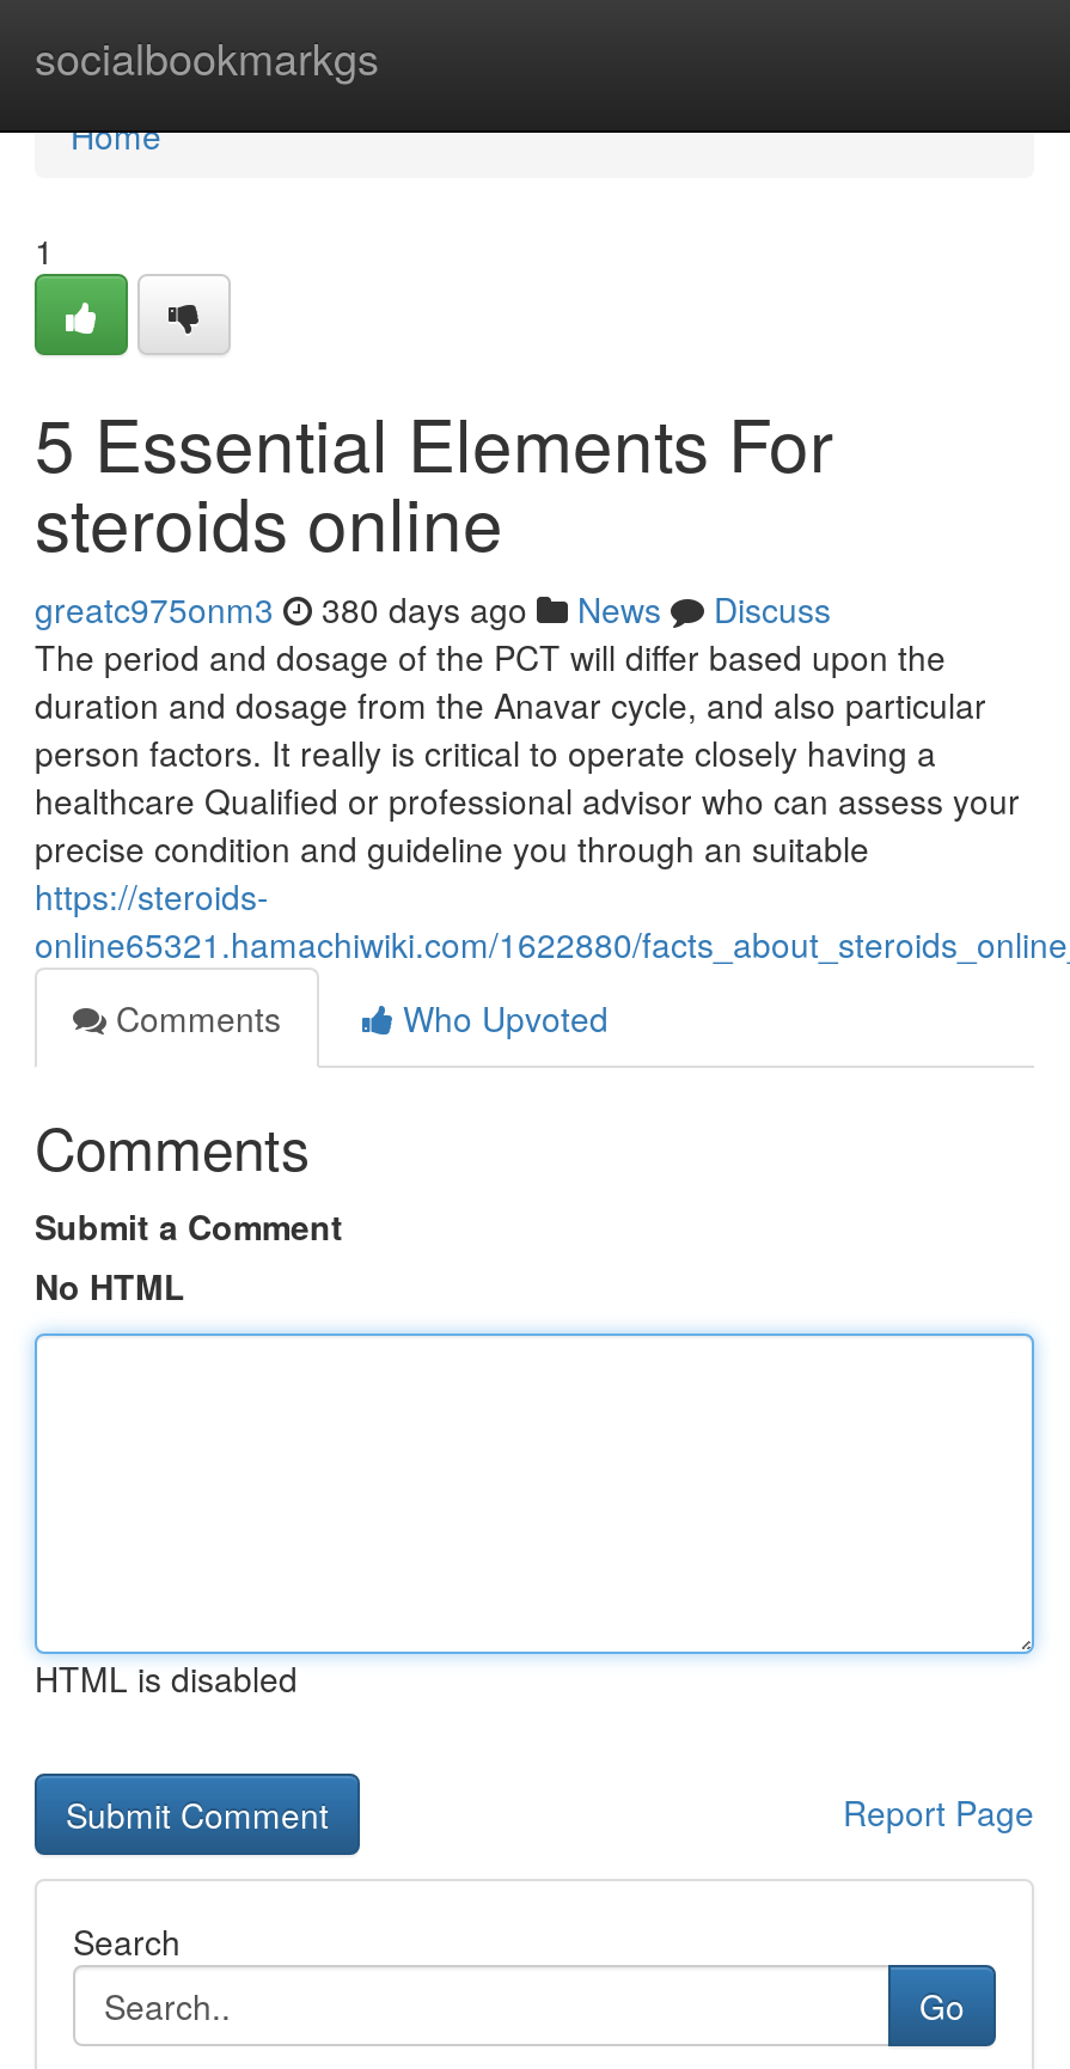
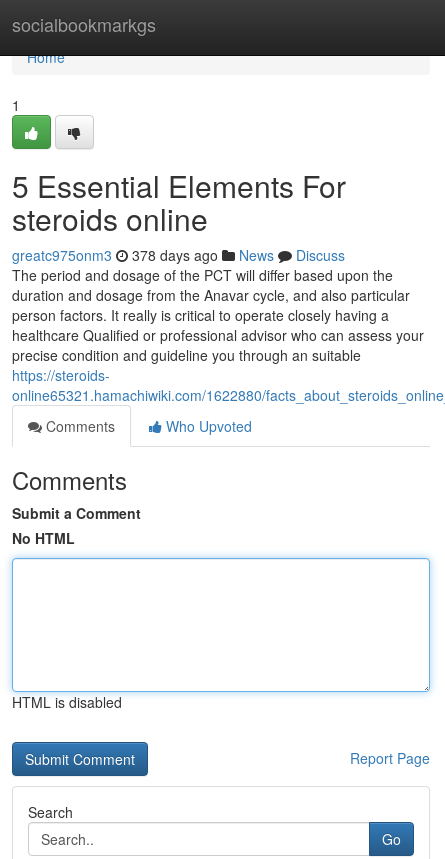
[35,585,831,633] greatc975onm3 380 days ago News Discuss -> [12,245,345,265] greatc975onm3 378 days ago News Discuss

